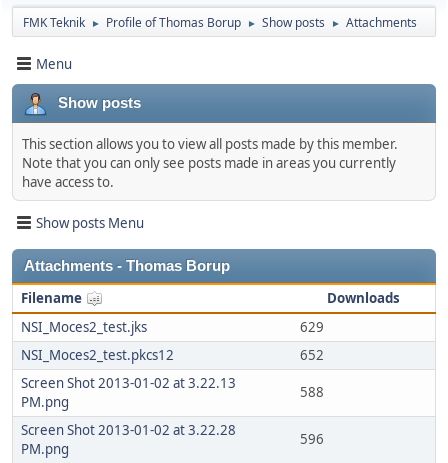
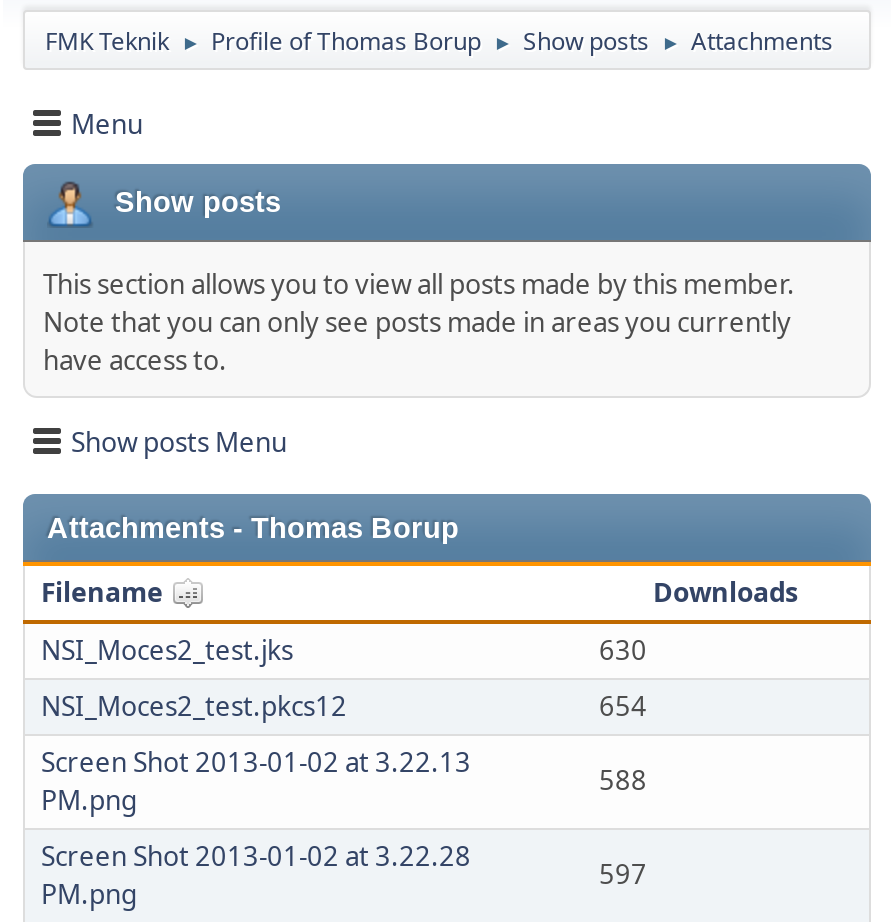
[300,318,324,336] 629 -> [599,632,647,668] 630
[300,346,324,364] 652 -> [599,688,647,724] 654
[300,430,324,448] 596 -> [599,856,647,892] 597

